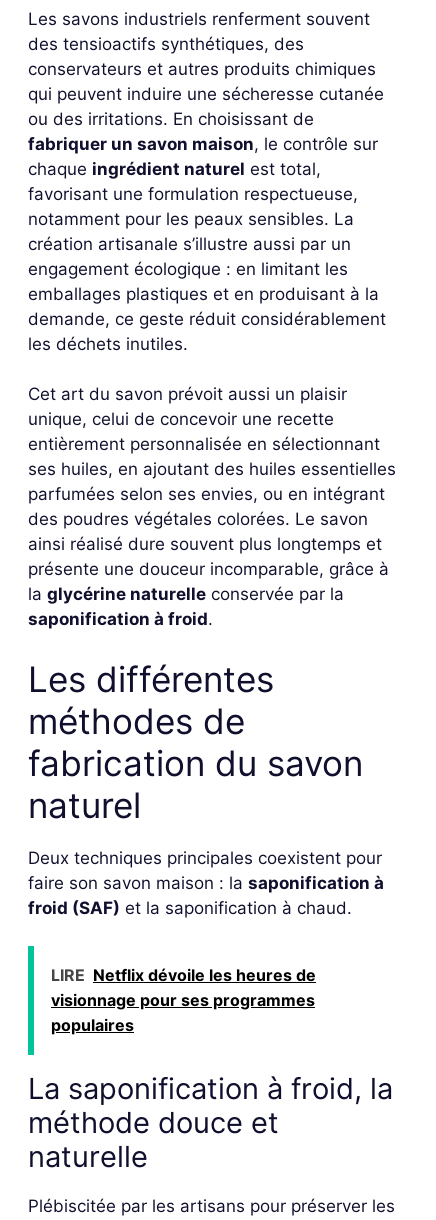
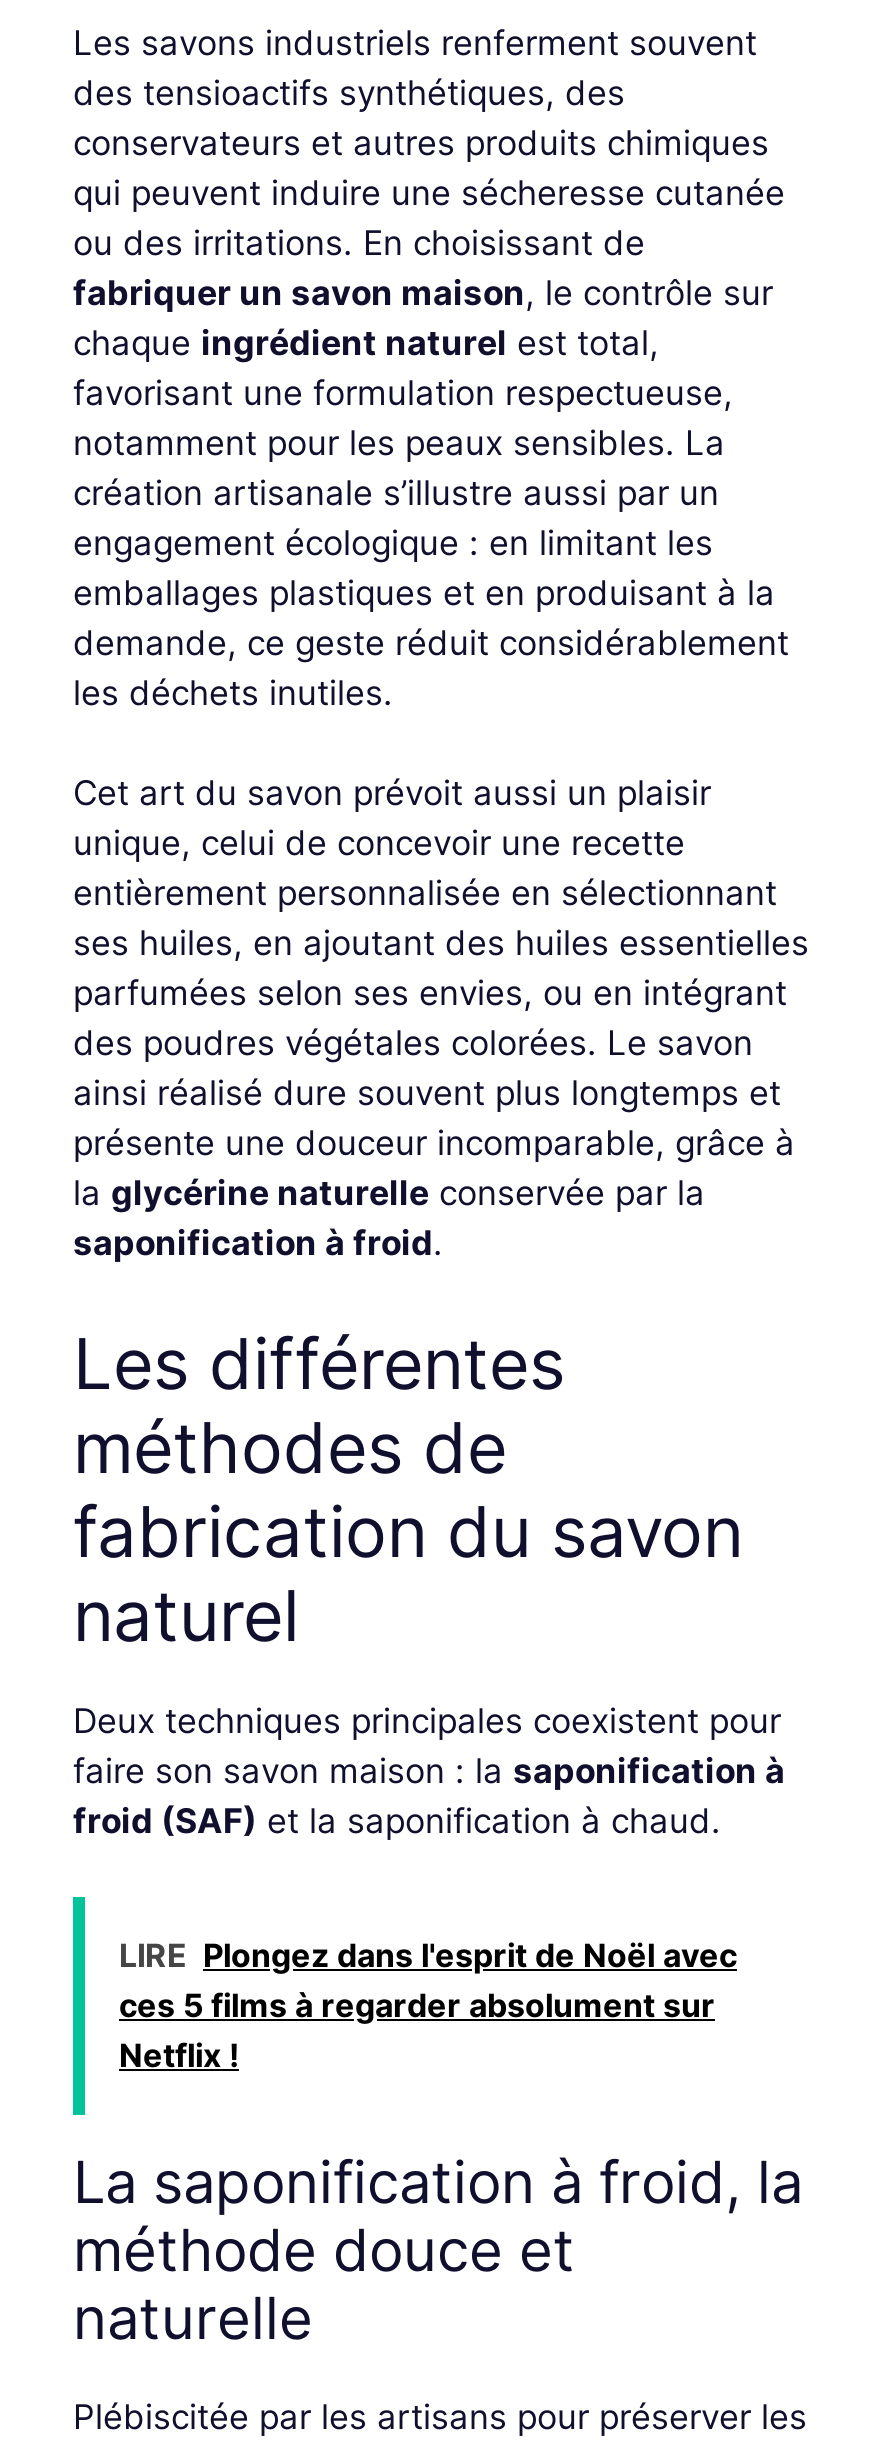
[51,965,316,1035] LIRE Netflix dévoile les heures de | visionnage pour ses programmes | populaires -> [119,1936,737,2076] LIRE Plongez dans l'esprit de Noël avec | ces 5 films à regarder absolument sur | Netflix !

